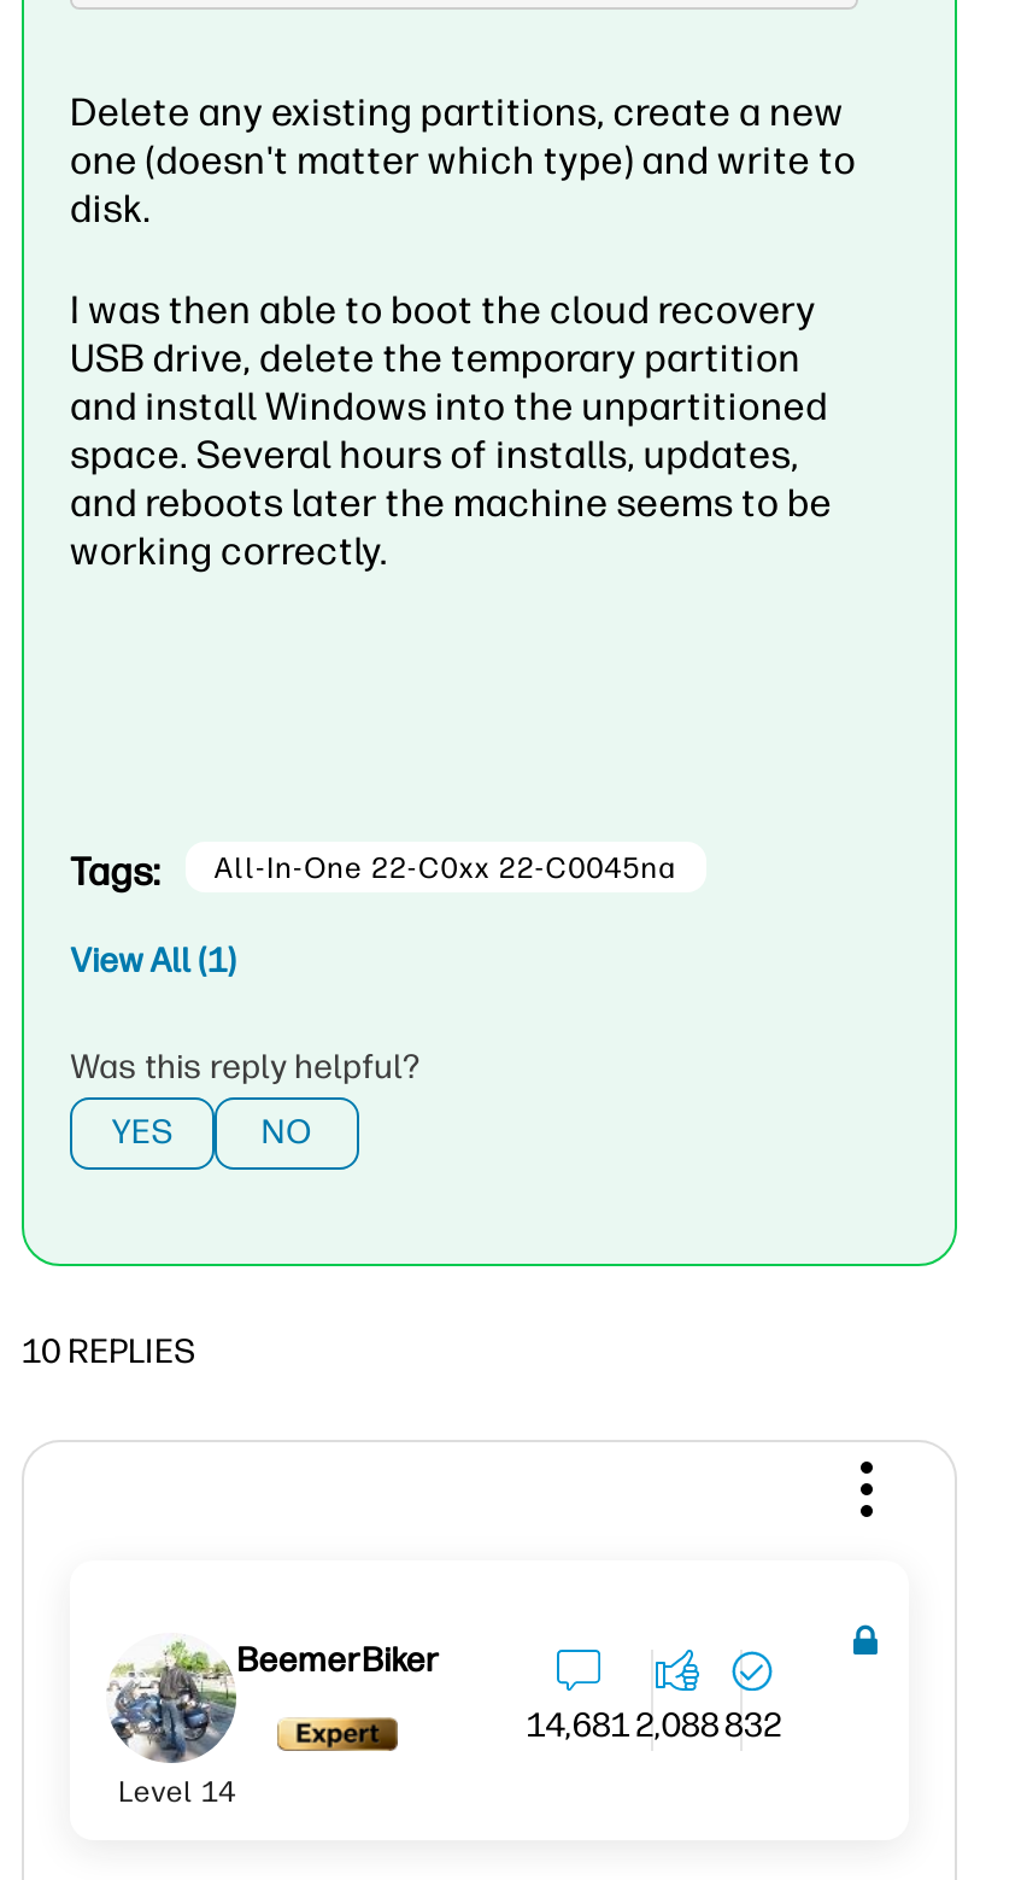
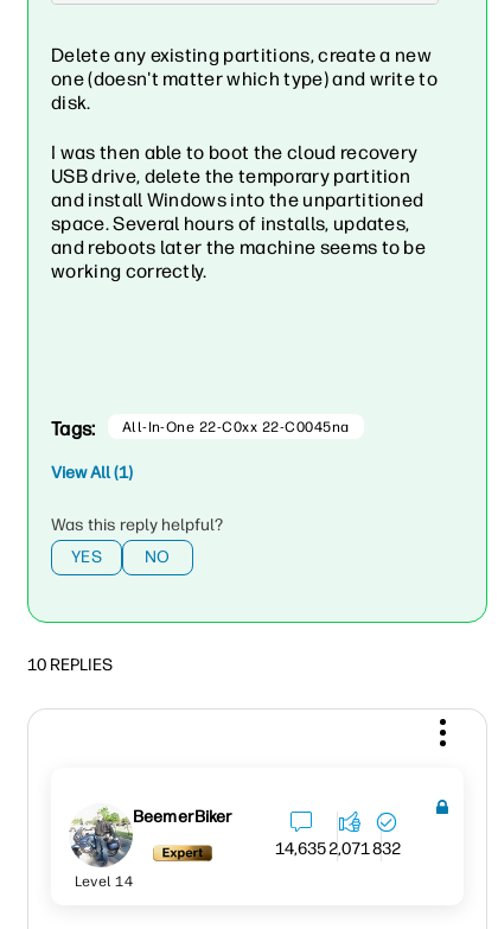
[526,1706,782,1747] 14,681 2,088 832 -> [275,839,401,859] 14,635 2,071 832

